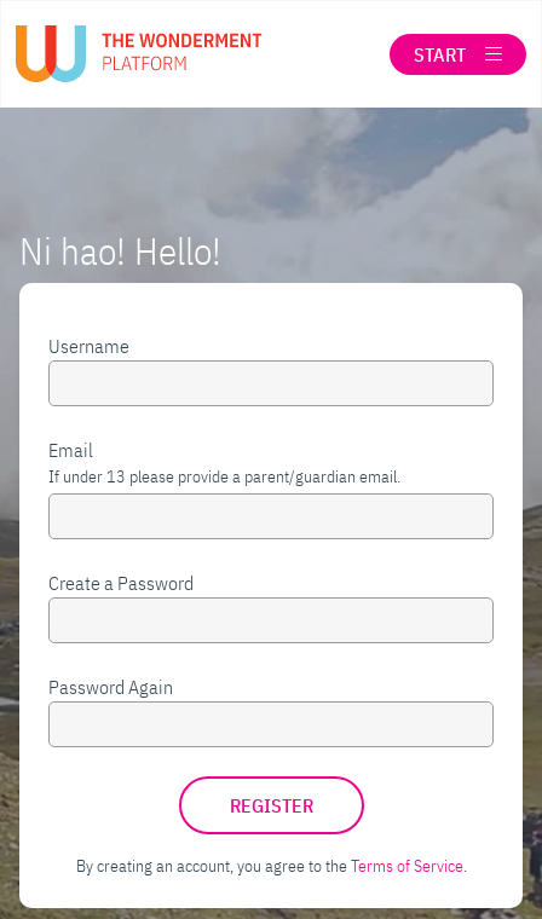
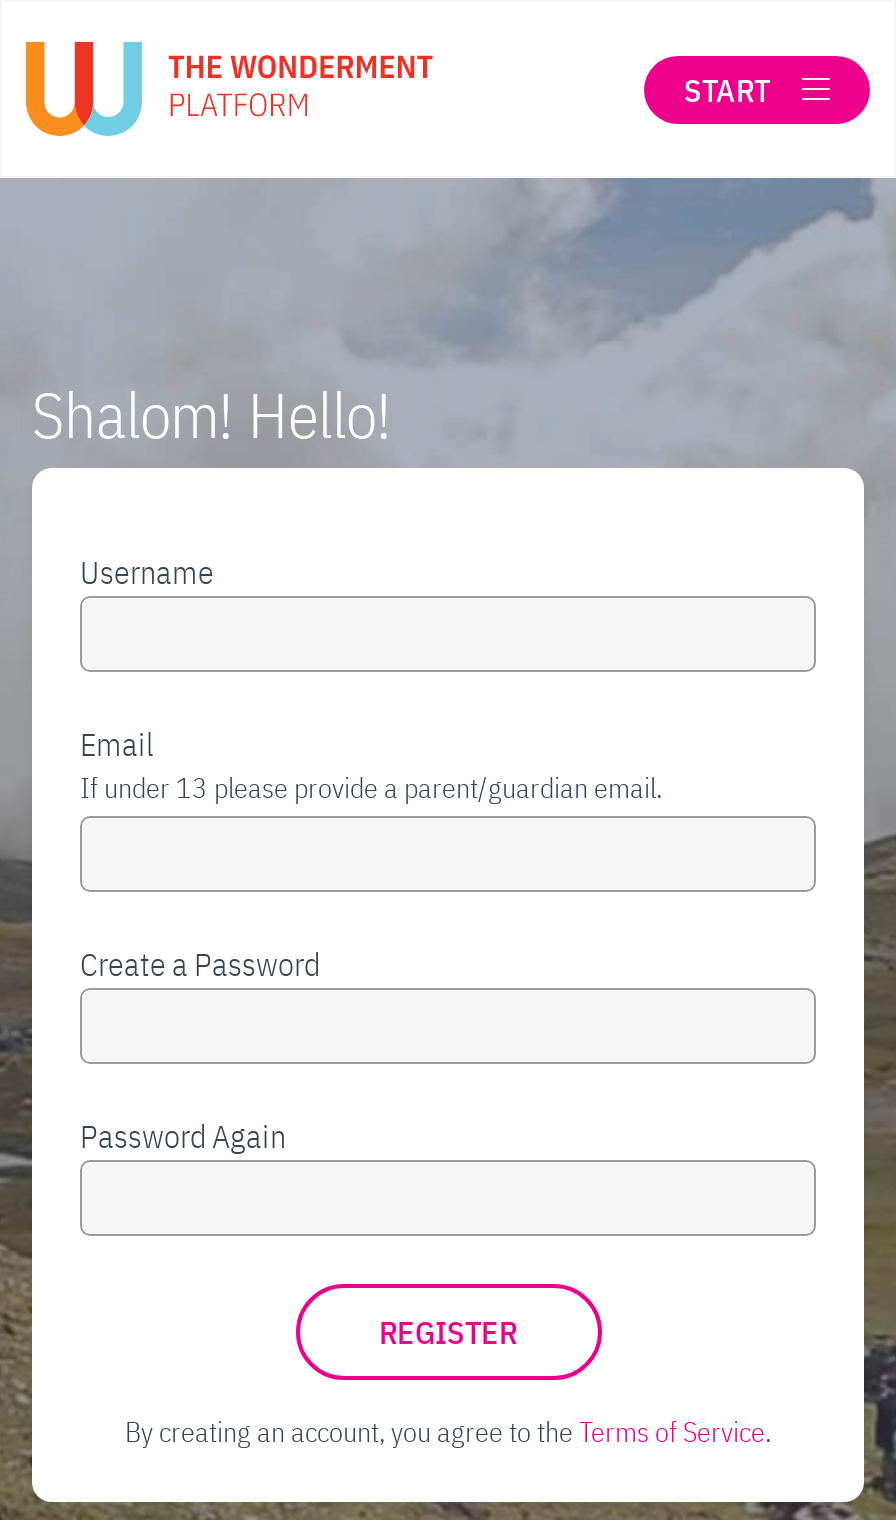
[19,226,221,276] Ni hao! Hello! -> [32,374,392,456] Shalom! Hello!

